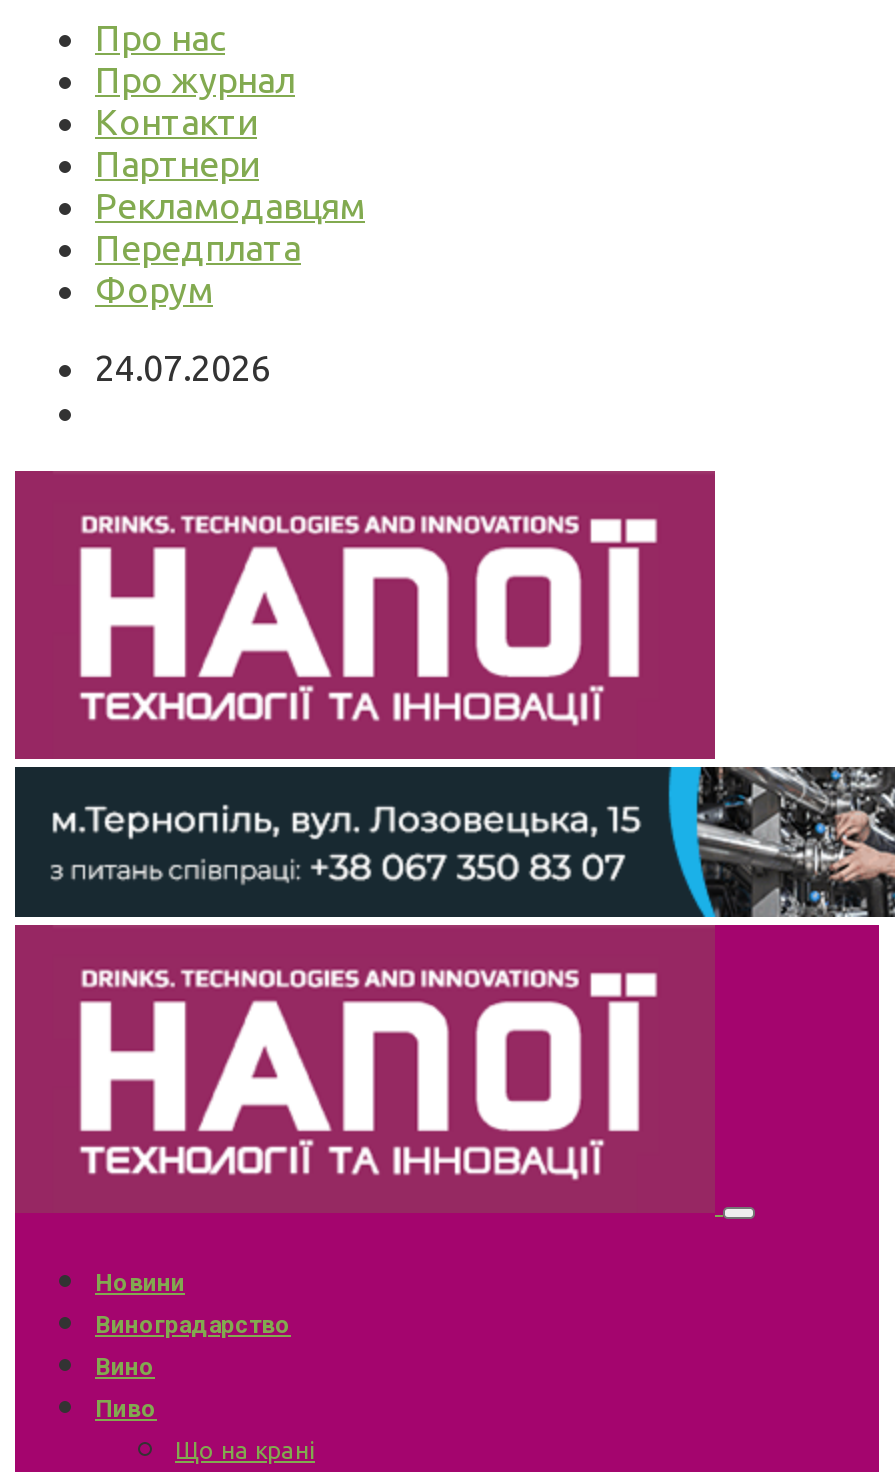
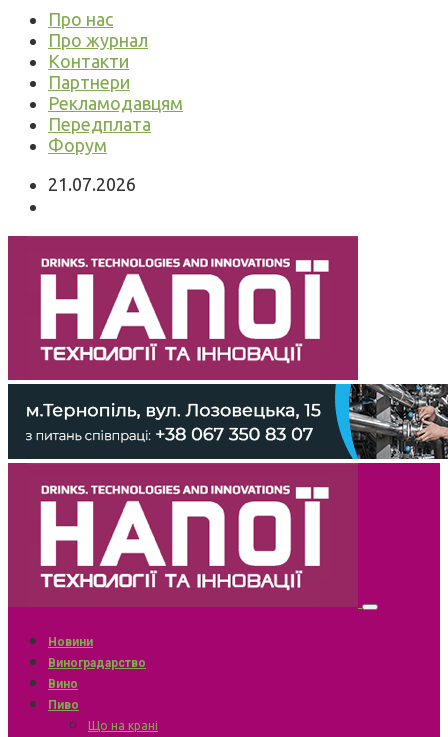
[95,347,271,387] 24.07.2026 -> [48,174,136,194] 21.07.2026

